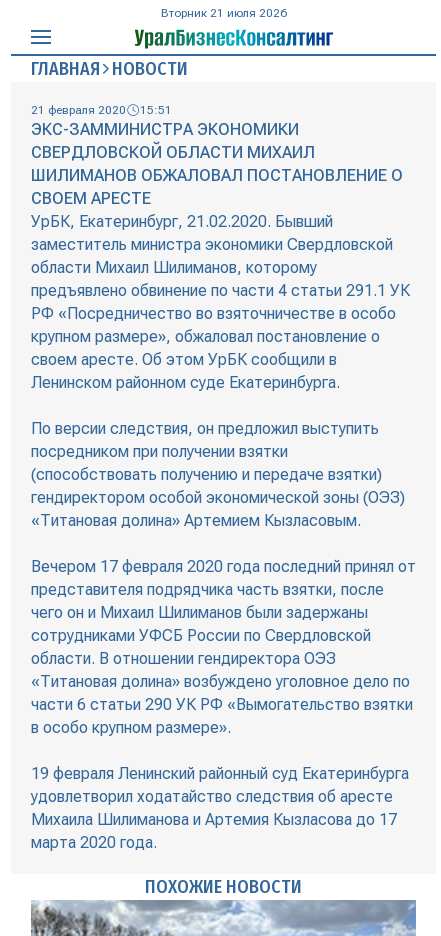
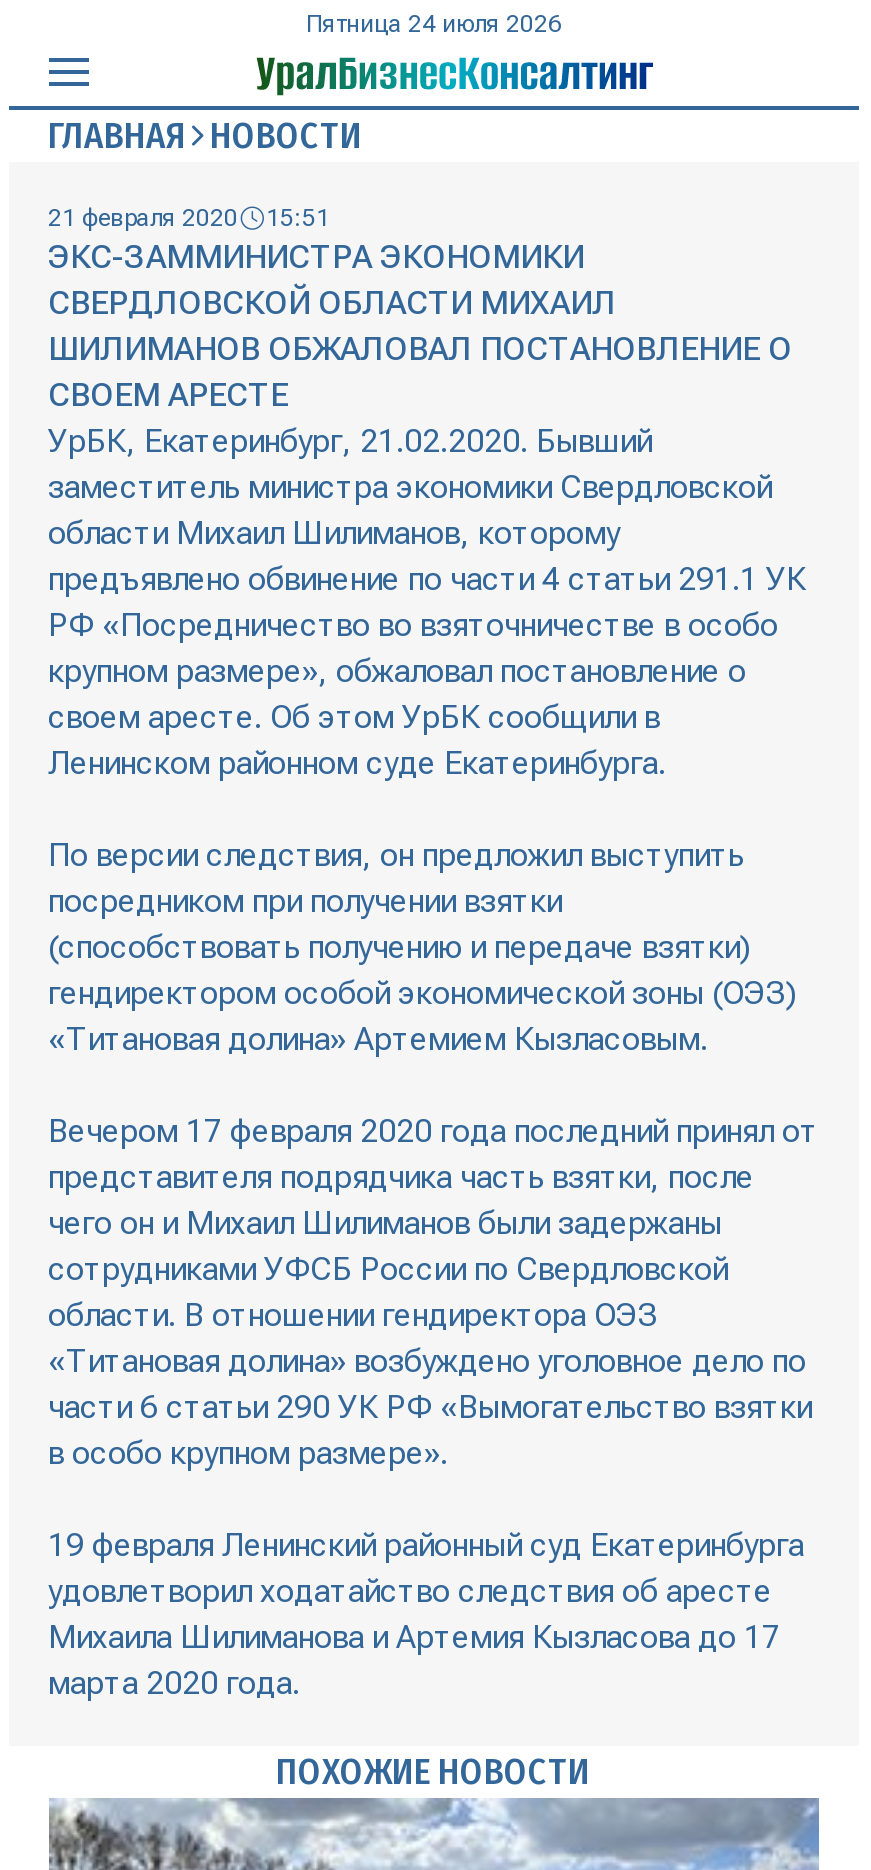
[160,6,286,20] Вторник 21 июля 2026 -> [305,10,561,38] Пятница 24 июля 2026

